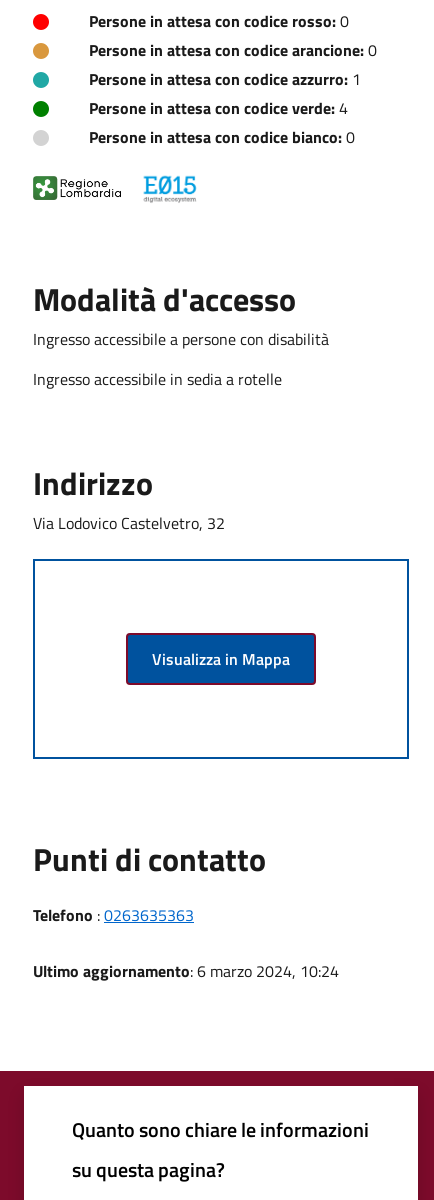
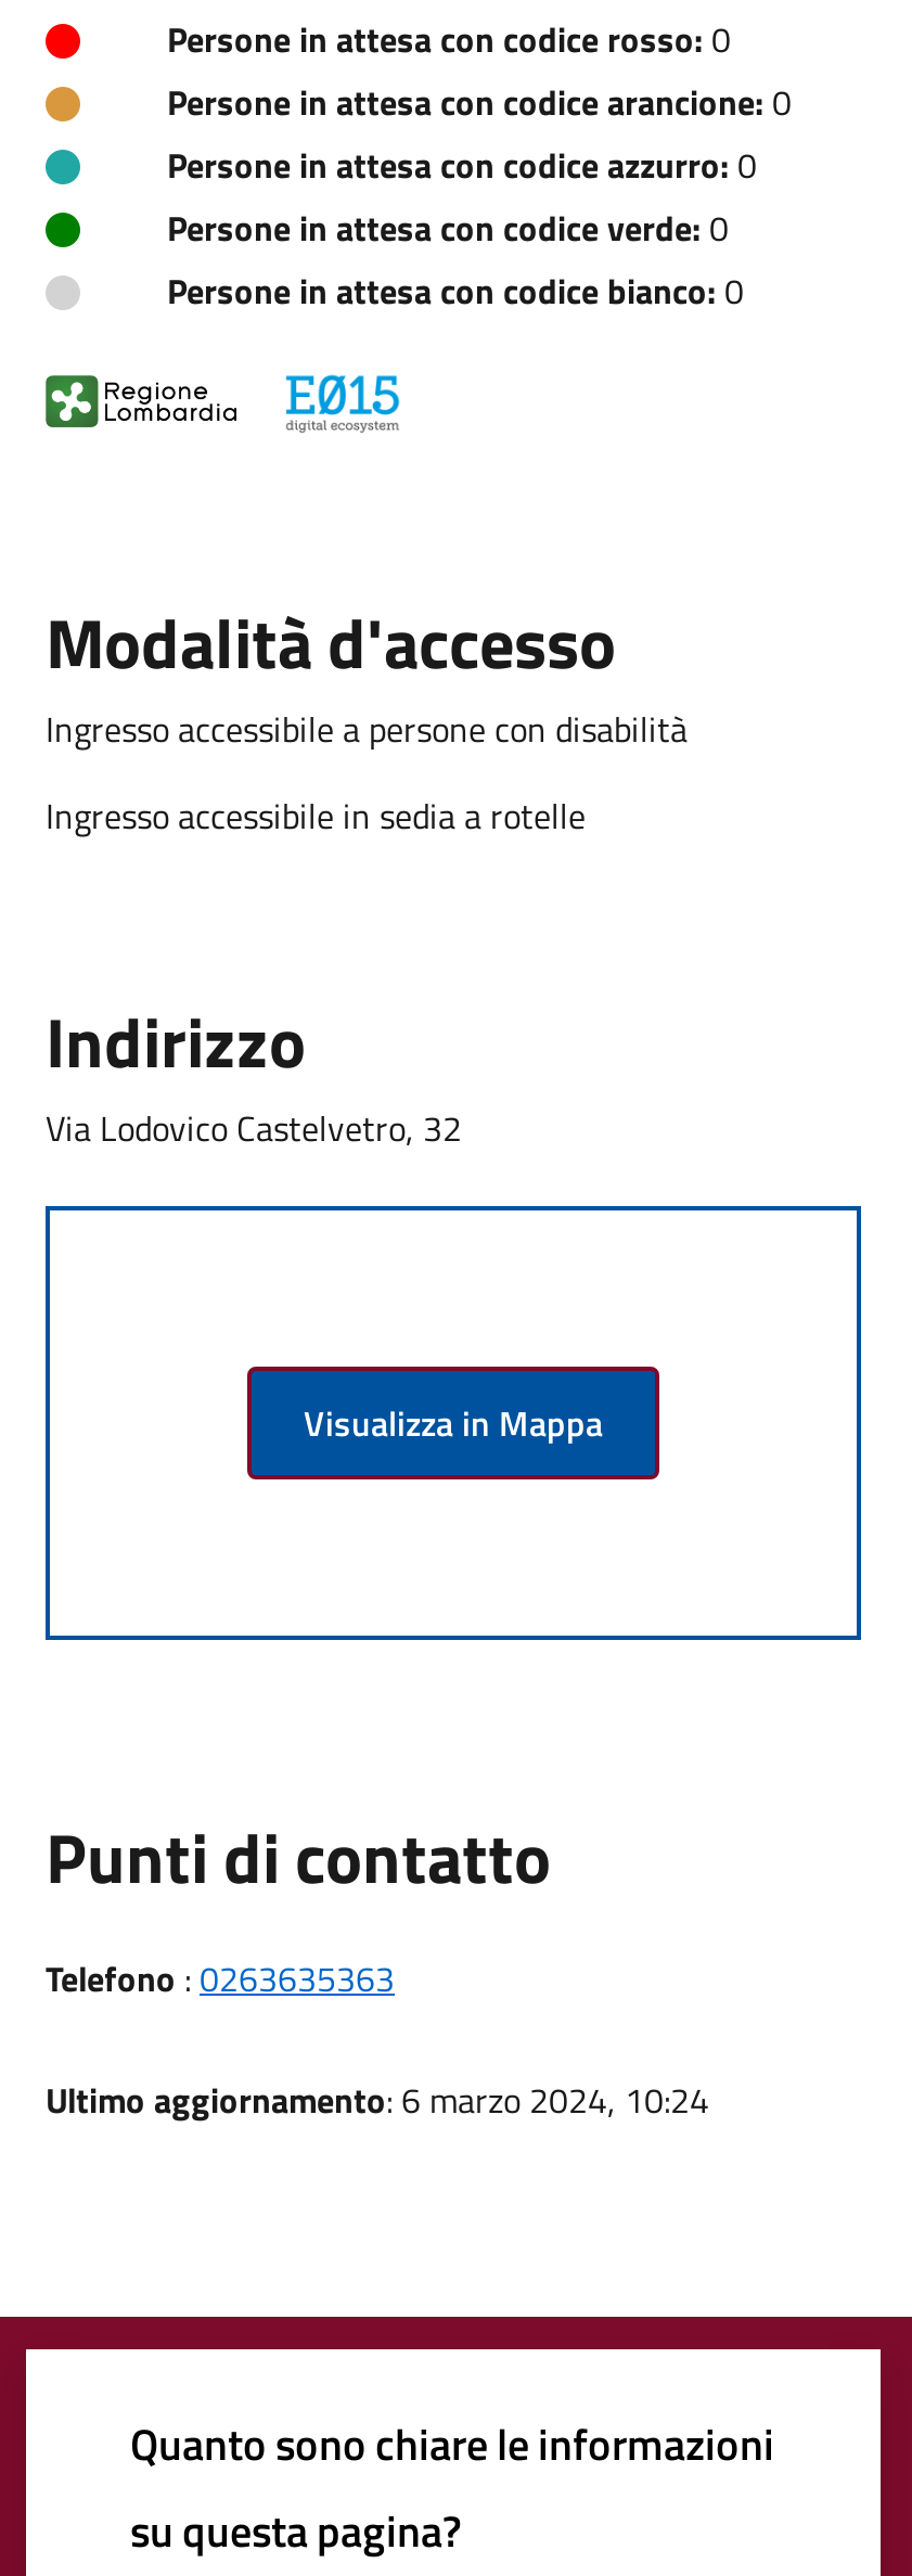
[89,67,361,91] Persone in attesa con codice azzurro: 1 -> [167,138,757,190] Persone in attesa con codice azzurro: 0
[89,96,348,120] Persone in attesa con codice verde: 4 -> [167,201,729,253] Persone in attesa con codice verde: 0

